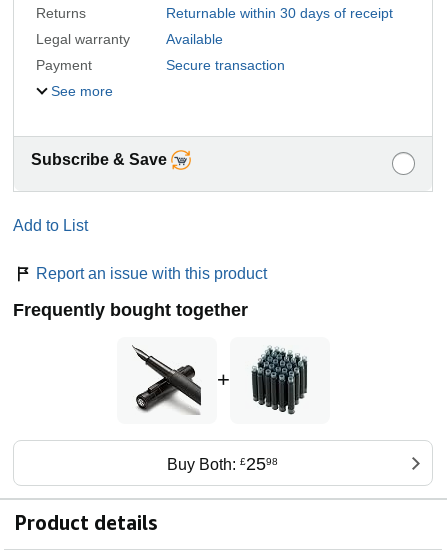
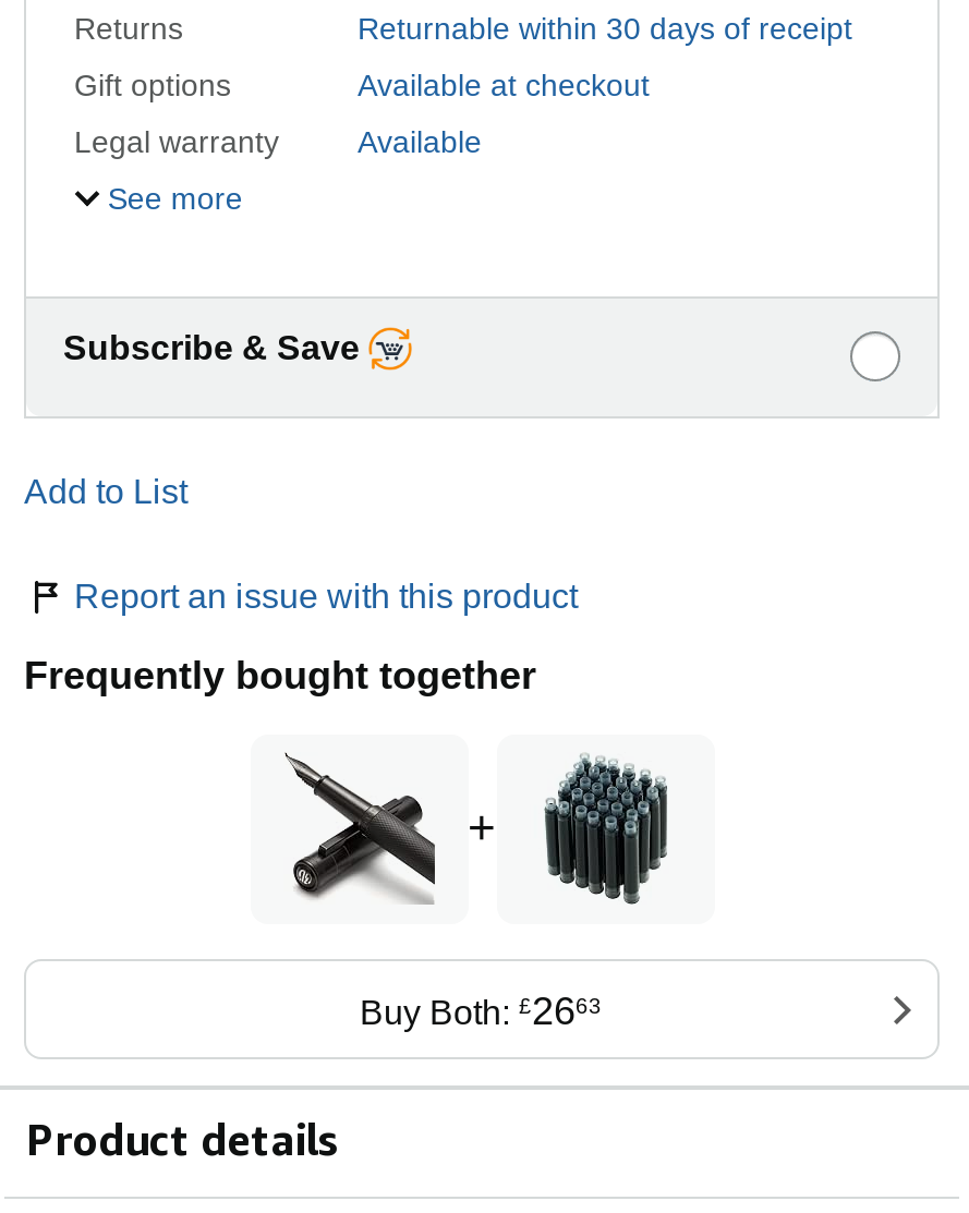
none -> [74,67,650,102] Gift options | Available at checkout
moved [36,31,223,47] -> [74,124,482,159]: Legal warranty | Available
[36,57,285,73] Payment | Secure transaction -> none
[167,454,278,474] Buy Both: £2598 -> [360,989,602,1033] Buy Both: £2663

